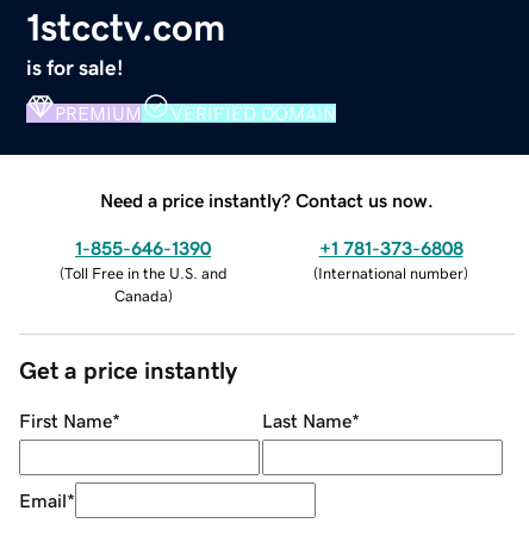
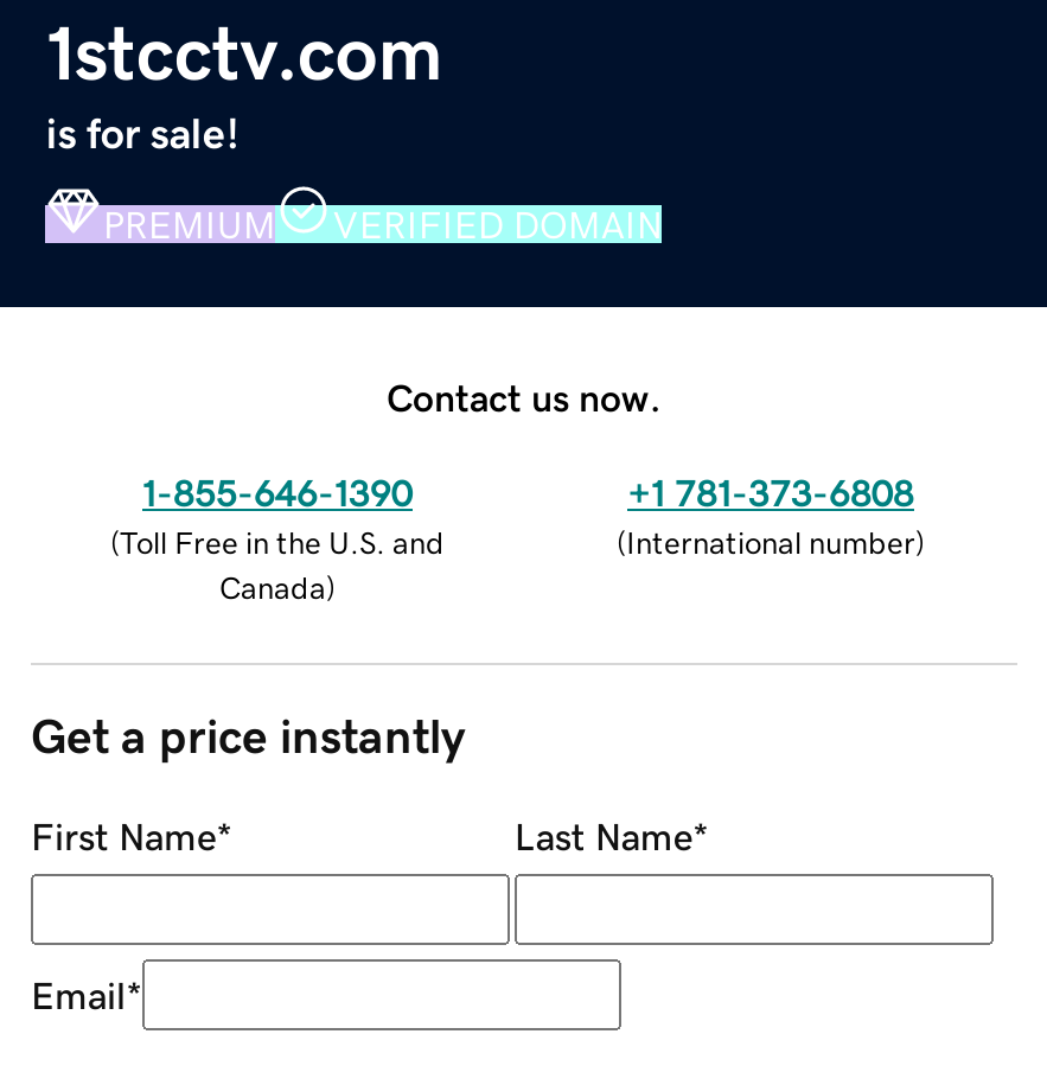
[100,190,434,209] Need a price instantly? Contact us now. -> [387,377,662,415] Contact us now.

